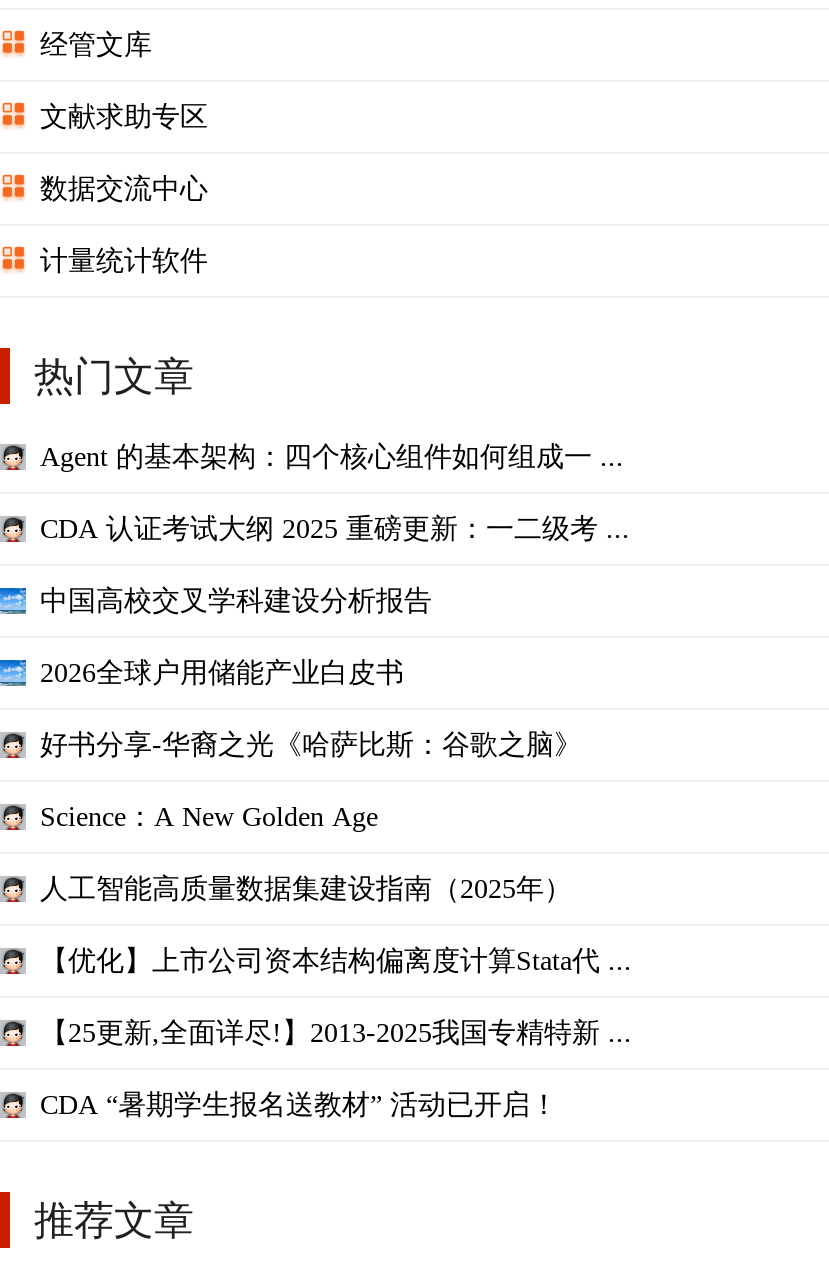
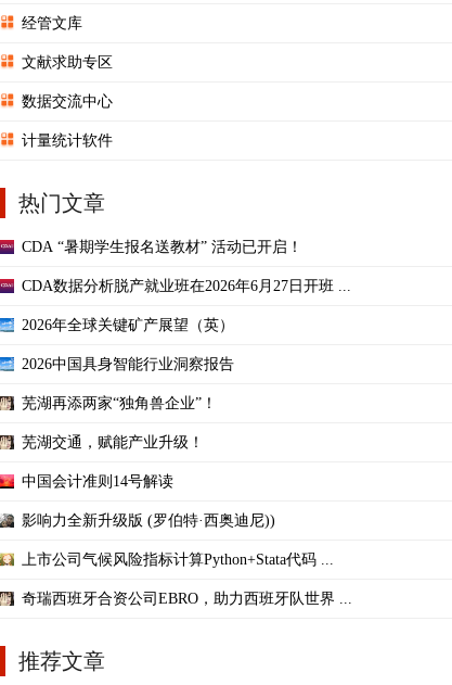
[40,442,632,1048] Agent 的基本架构：四个核心组件如何组成一 ... | CDA 认证考试大纲 2025 重磅更新：一二级考 ... | 中国高校交叉学科建设分析报告 | 2026全球户用储能产业白皮书 | 好书分享-华裔之光《哈萨比斯：谷歌之脑》 | Science：A New Golden Age | 人工智能高质量数据集建设指南（2025年） | 【优化】上市公司资本结构偏离度计算Stata代 ... | 【25更新,全面详尽!】2013-2025我国专精特新 ... -> none
moved [40,1090,558,1120] -> [22,239,302,255]: CDA “暑期学生报名送教材” 活动已开启！
none -> [22,278,352,607] CDA数据分析脱产就业班在2026年6月27日开班 ... | 2026年全球关键矿产展望（英） | 2026中国具身智能行业洞察报告 | 芜湖再添两家“独角兽企业”！ | 芜湖交通，赋能产业升级！ | 中国会计准则14号解读 | 影响力全新升级版 (罗伯特·西奥迪尼)) | 上市公司气候风险指标计算Python+Stata代码 ... | 奇瑞西班牙合资公司EBRO，助力西班牙队世界 ...

